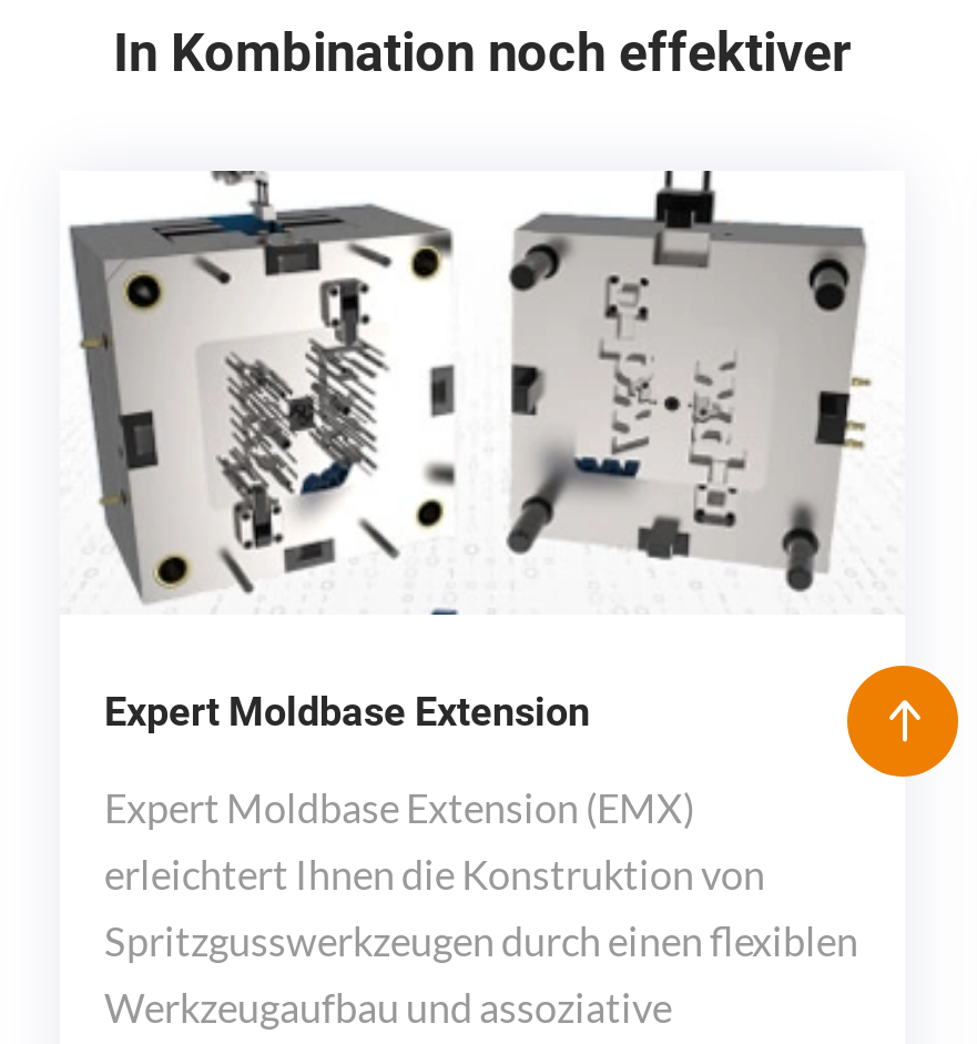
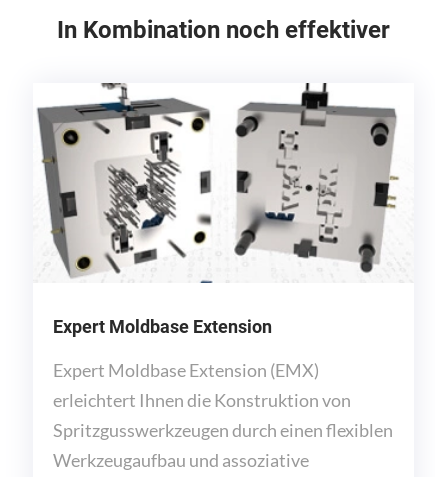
[845,663,960,779] [image] -> none

